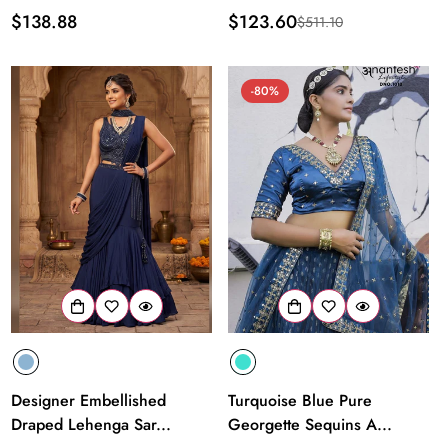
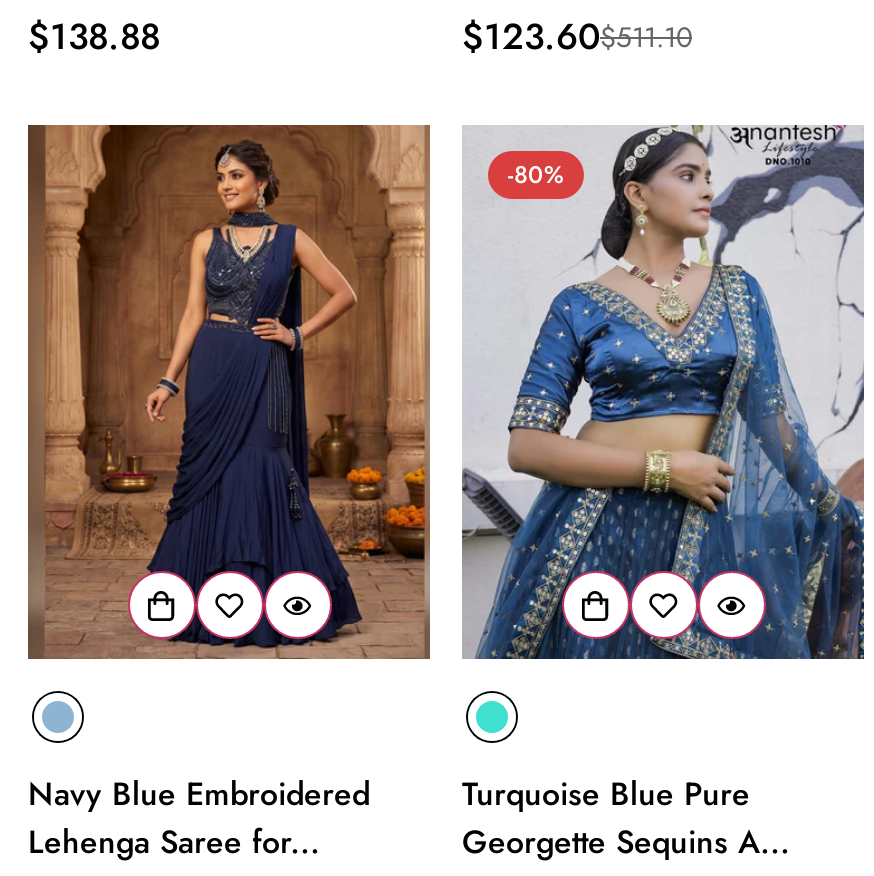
[11,389,171,436] Designer Embellished | Draped Lehenga Sar... -> [28,772,370,866] Navy Blue Embroidered | Lehenga Saree for...

